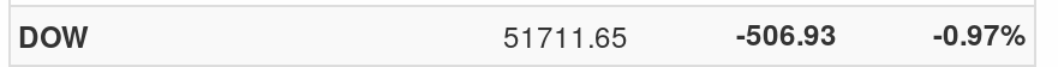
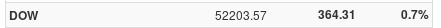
[503,13,628,54] 51711.65 -> [215,6,267,23] 52203.57
[736,11,837,54] -506.93 -> [318,5,356,23] 364.31
[933,11,1027,54] -0.97% -> [401,5,429,23] 0.7%

